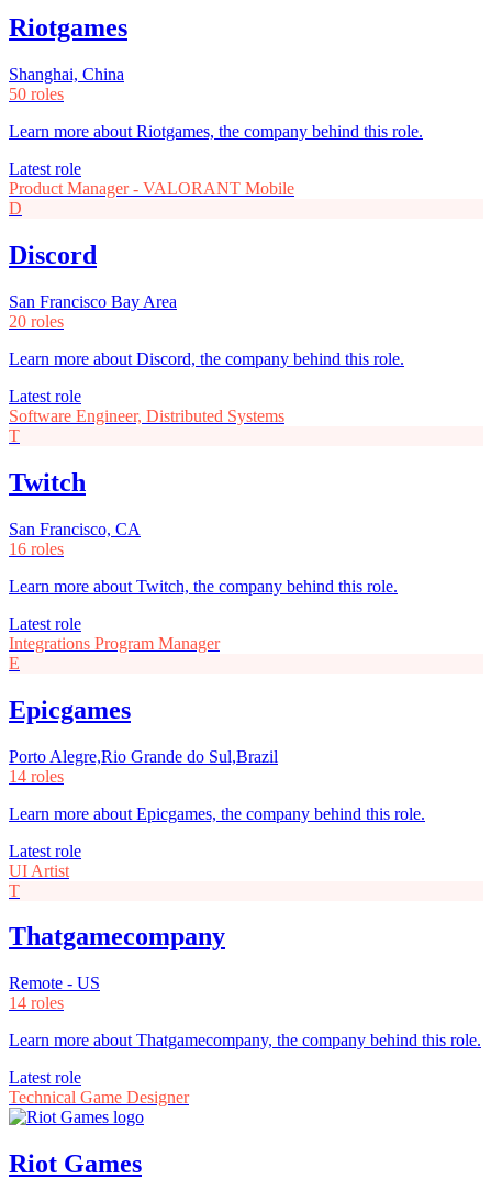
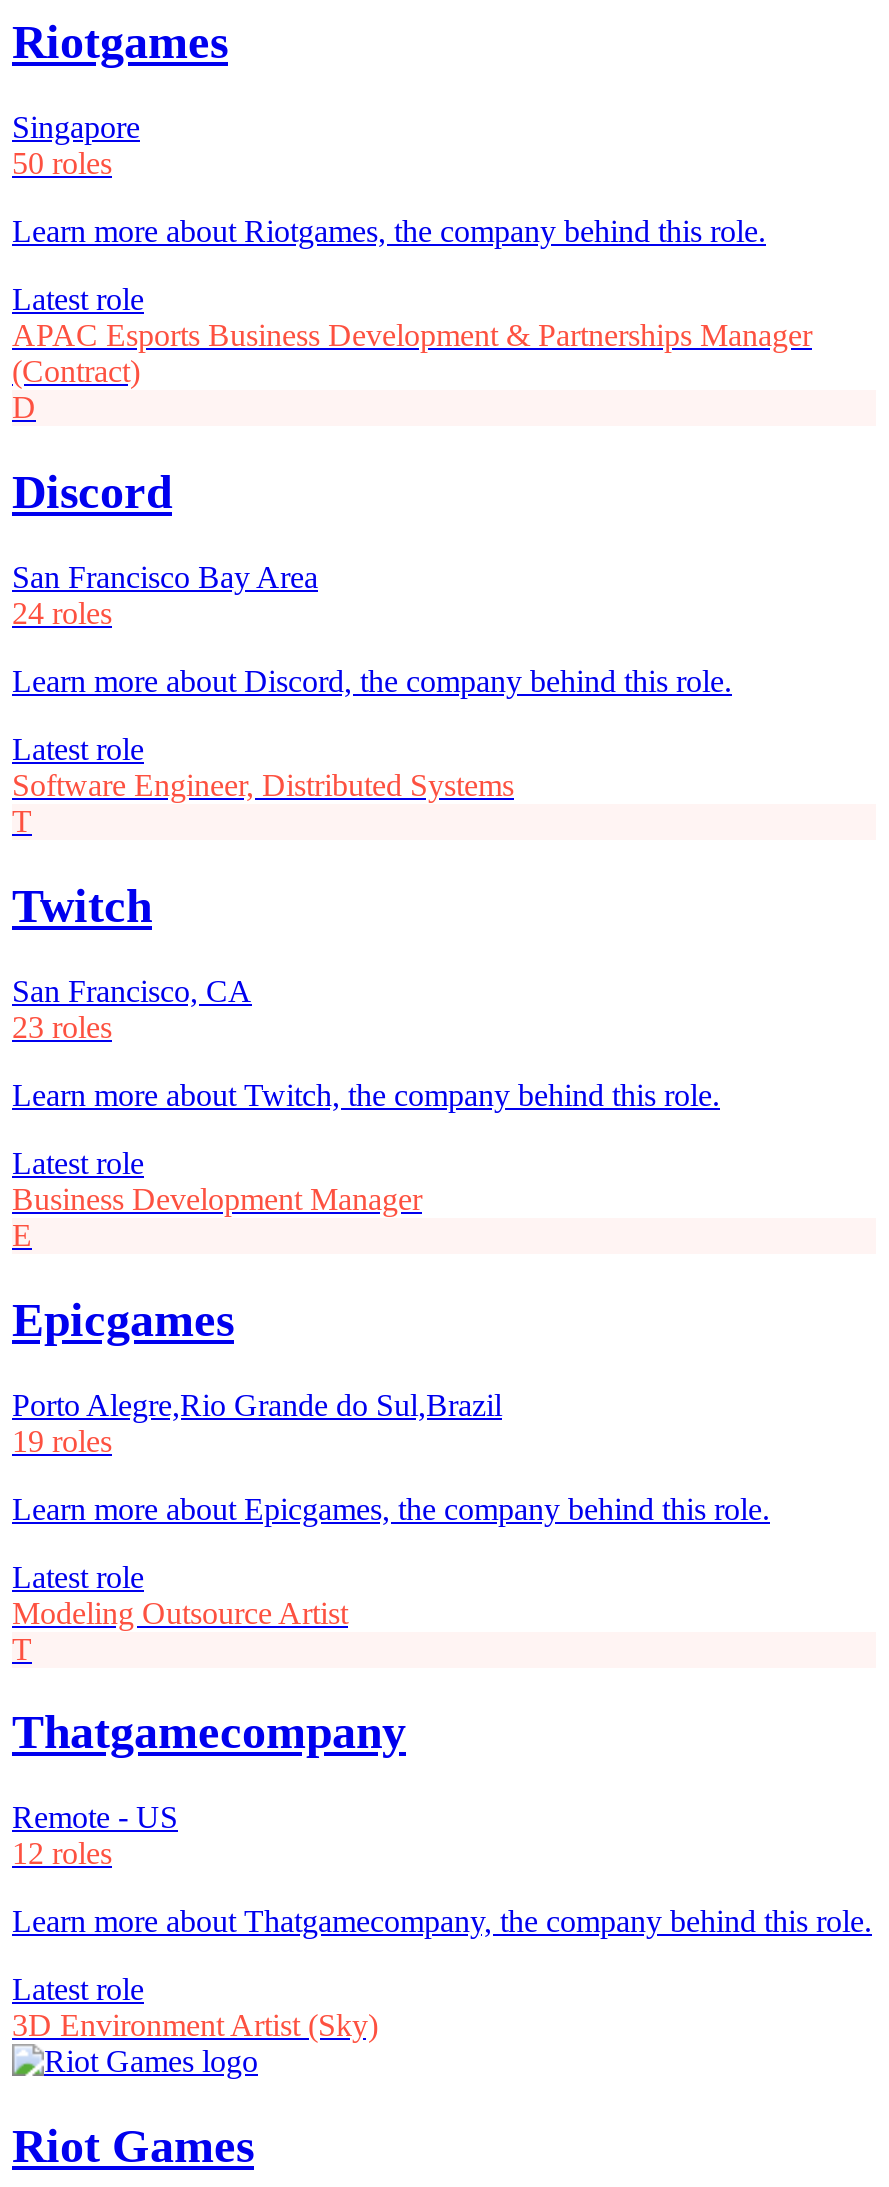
[9,65,124,84] Shanghai, China -> [12,110,140,144] Singapore
[9,179,294,198] Product Manager - VALORANT Mobile -> [12,318,812,388] APAC Esports Business Development & Partnerships Manager | (Contract)
[9,312,64,331] 20 roles -> [12,596,112,630] 24 roles
[9,539,64,558] 16 roles -> [12,1010,112,1044] 23 roles
[9,634,220,652] Integrations Program Manager -> [12,1182,422,1216] Business Development Manager
[9,767,64,785] 14 roles -> [12,1423,112,1457] 19 roles
[9,861,69,880] UI Artist -> [12,1595,348,1629] Modeling Outsource Artist
[9,994,64,1012] 14 roles -> [12,1837,112,1871] 12 roles
[9,1088,189,1107] Technical Game Designer -> [12,2009,378,2043] 3D Environment Artist (Sky)

